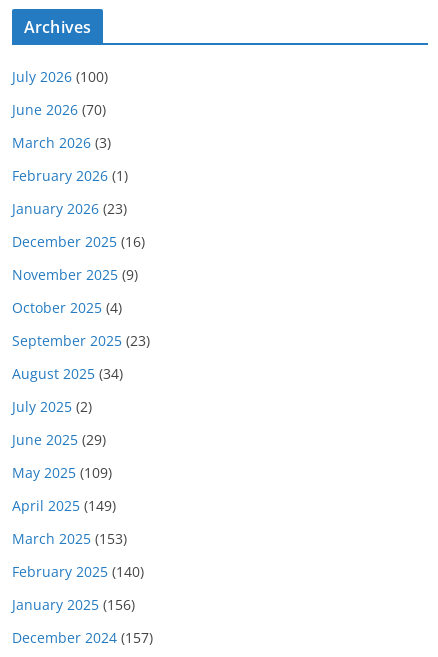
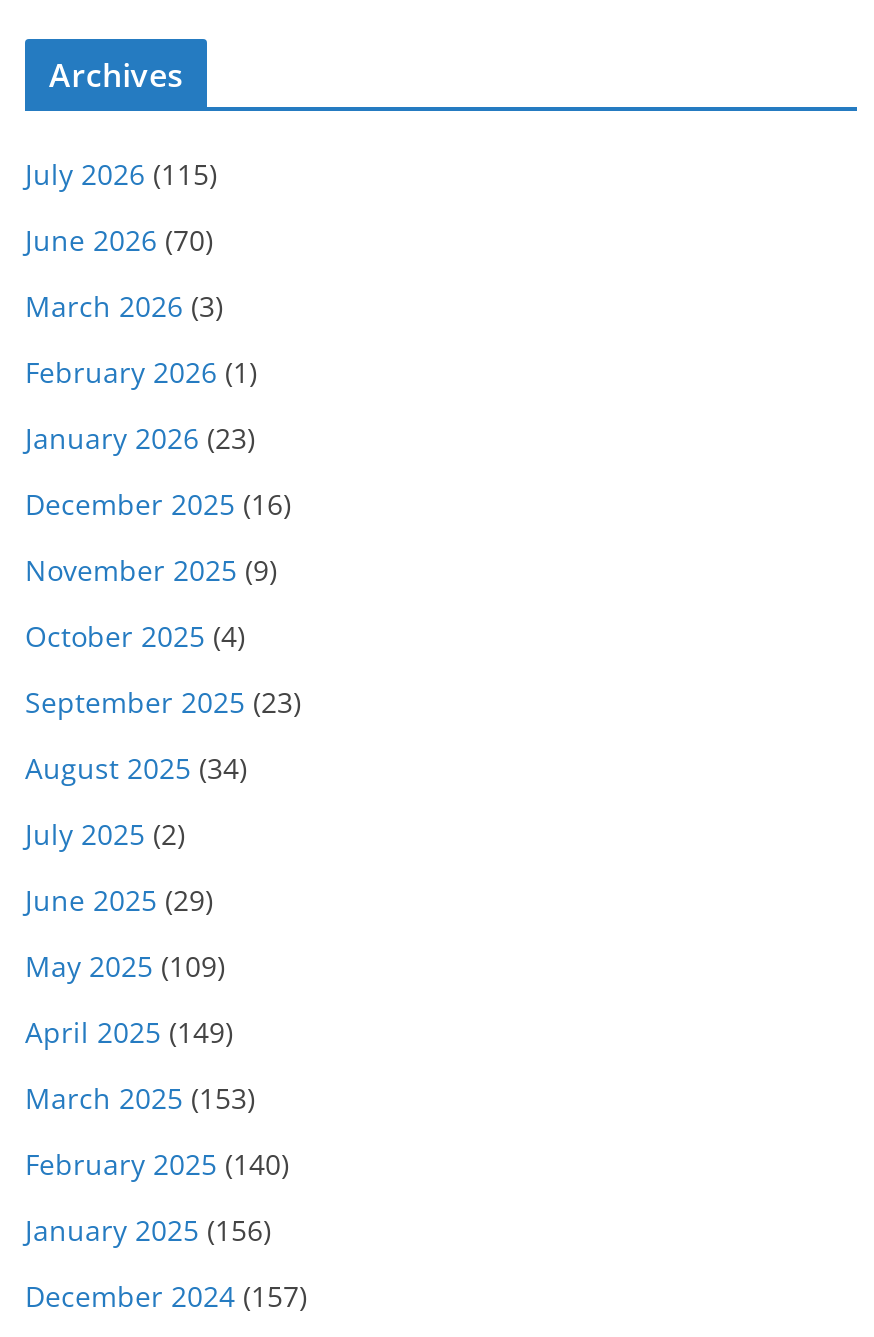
[12,67,108,86] July 2026 (100) -> [25,155,217,193] July 2026 (115)

